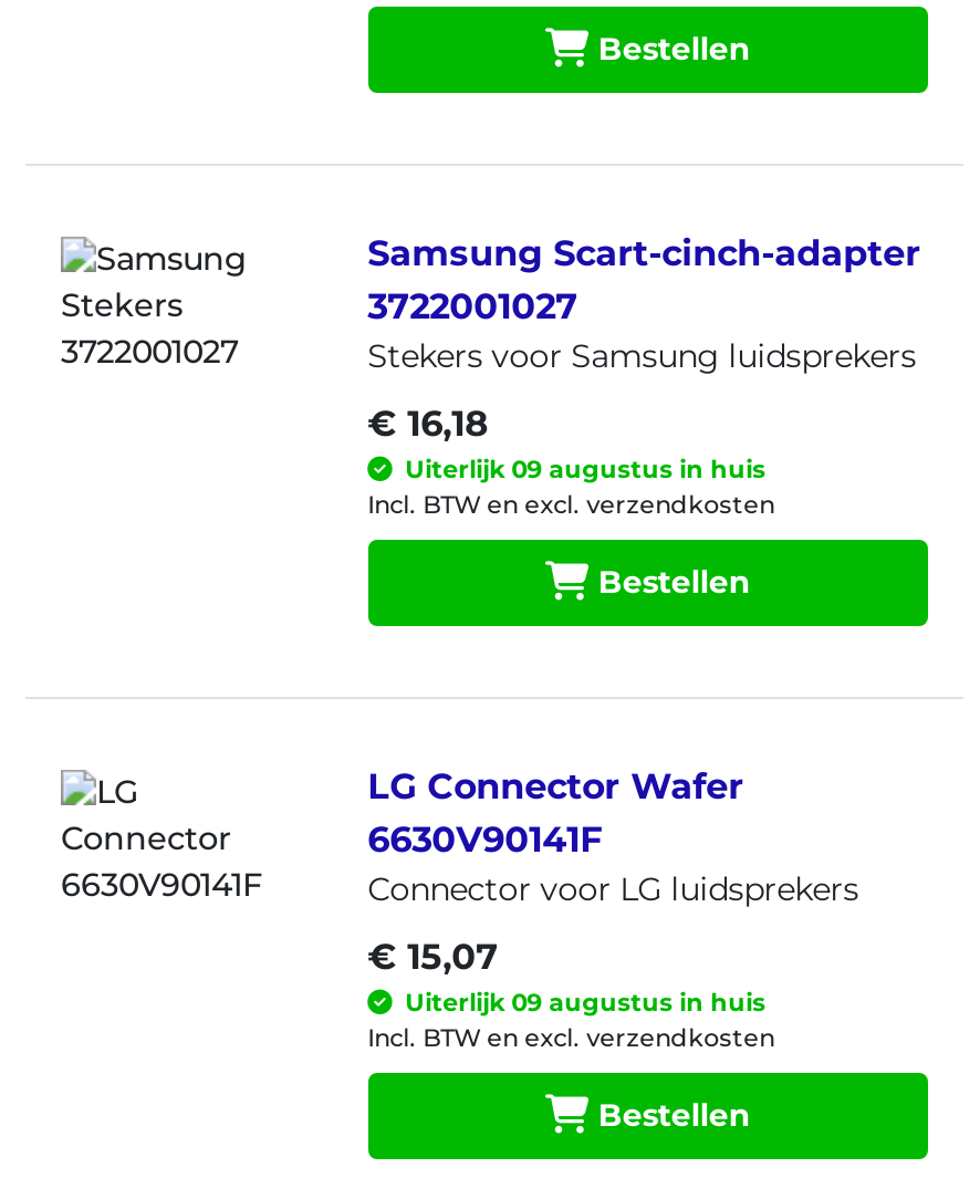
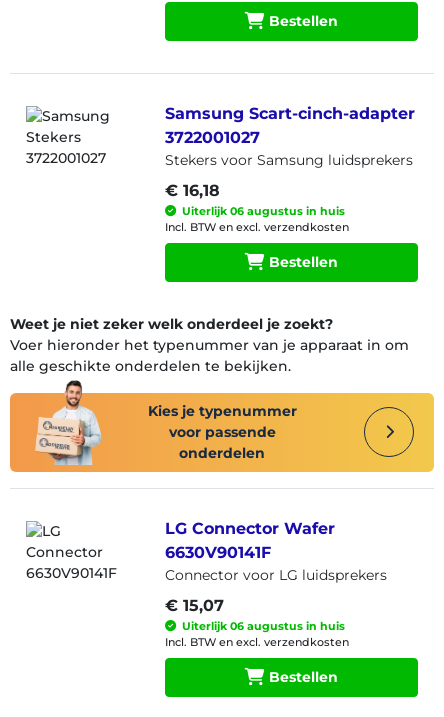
[392,453,766,484] Uiterlijk 09 augustus in huis -> [176,204,345,218] Uiterlijk 06 augustus in huis
none -> [9,315,435,473] [image] | Weet je niet zeker welk onderdeel je zoekt? | Voer hieronder het typenummer van je apparaat in om | alle geschikte onderdelen te bekijken. | Kies je typenummer | voor passende | onderdelen
[392,986,766,1017] Uiterlijk 09 augustus in huis -> [176,619,345,633] Uiterlijk 06 augustus in huis

